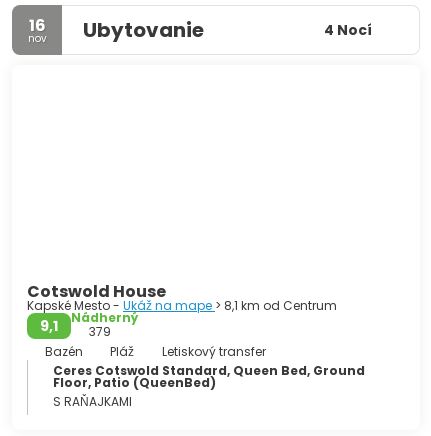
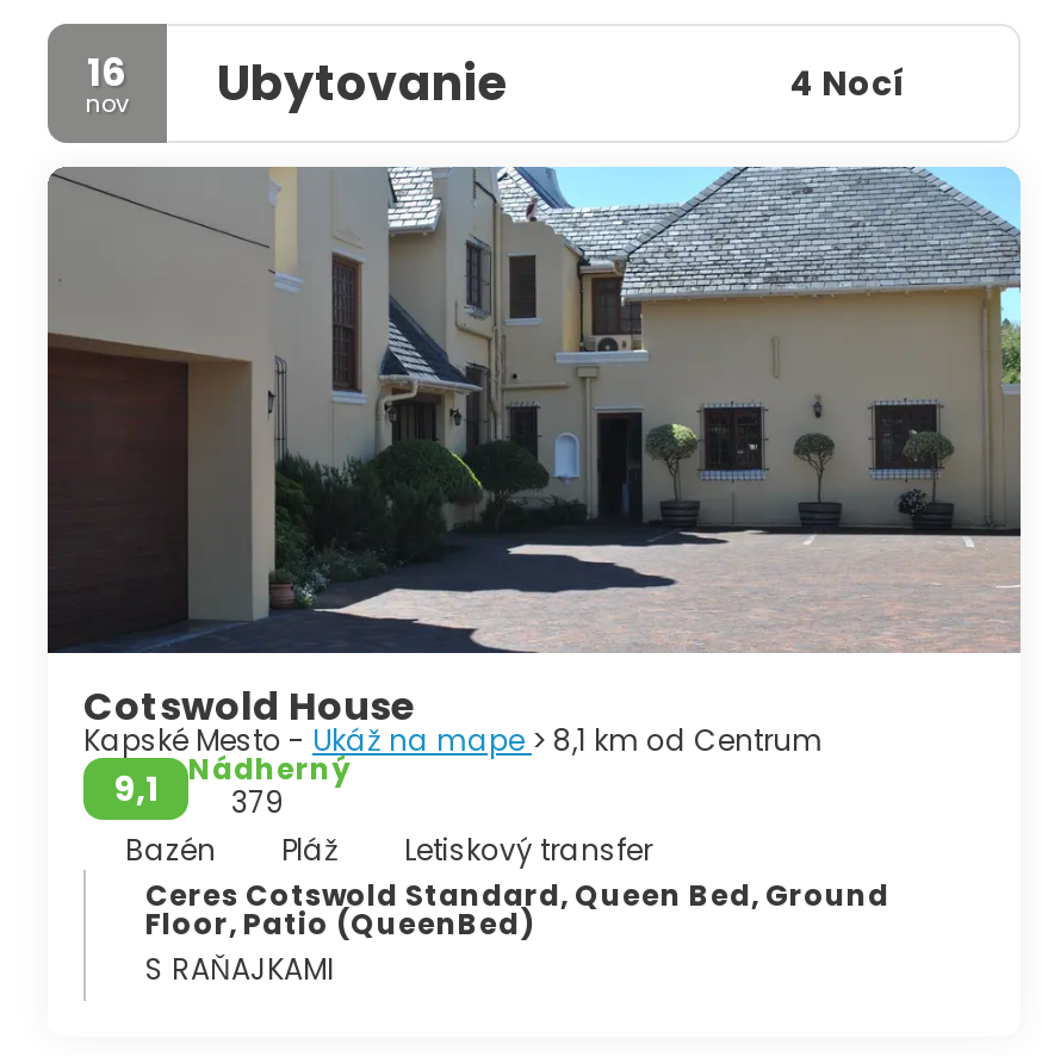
none -> [45,163,1023,657] [image]

